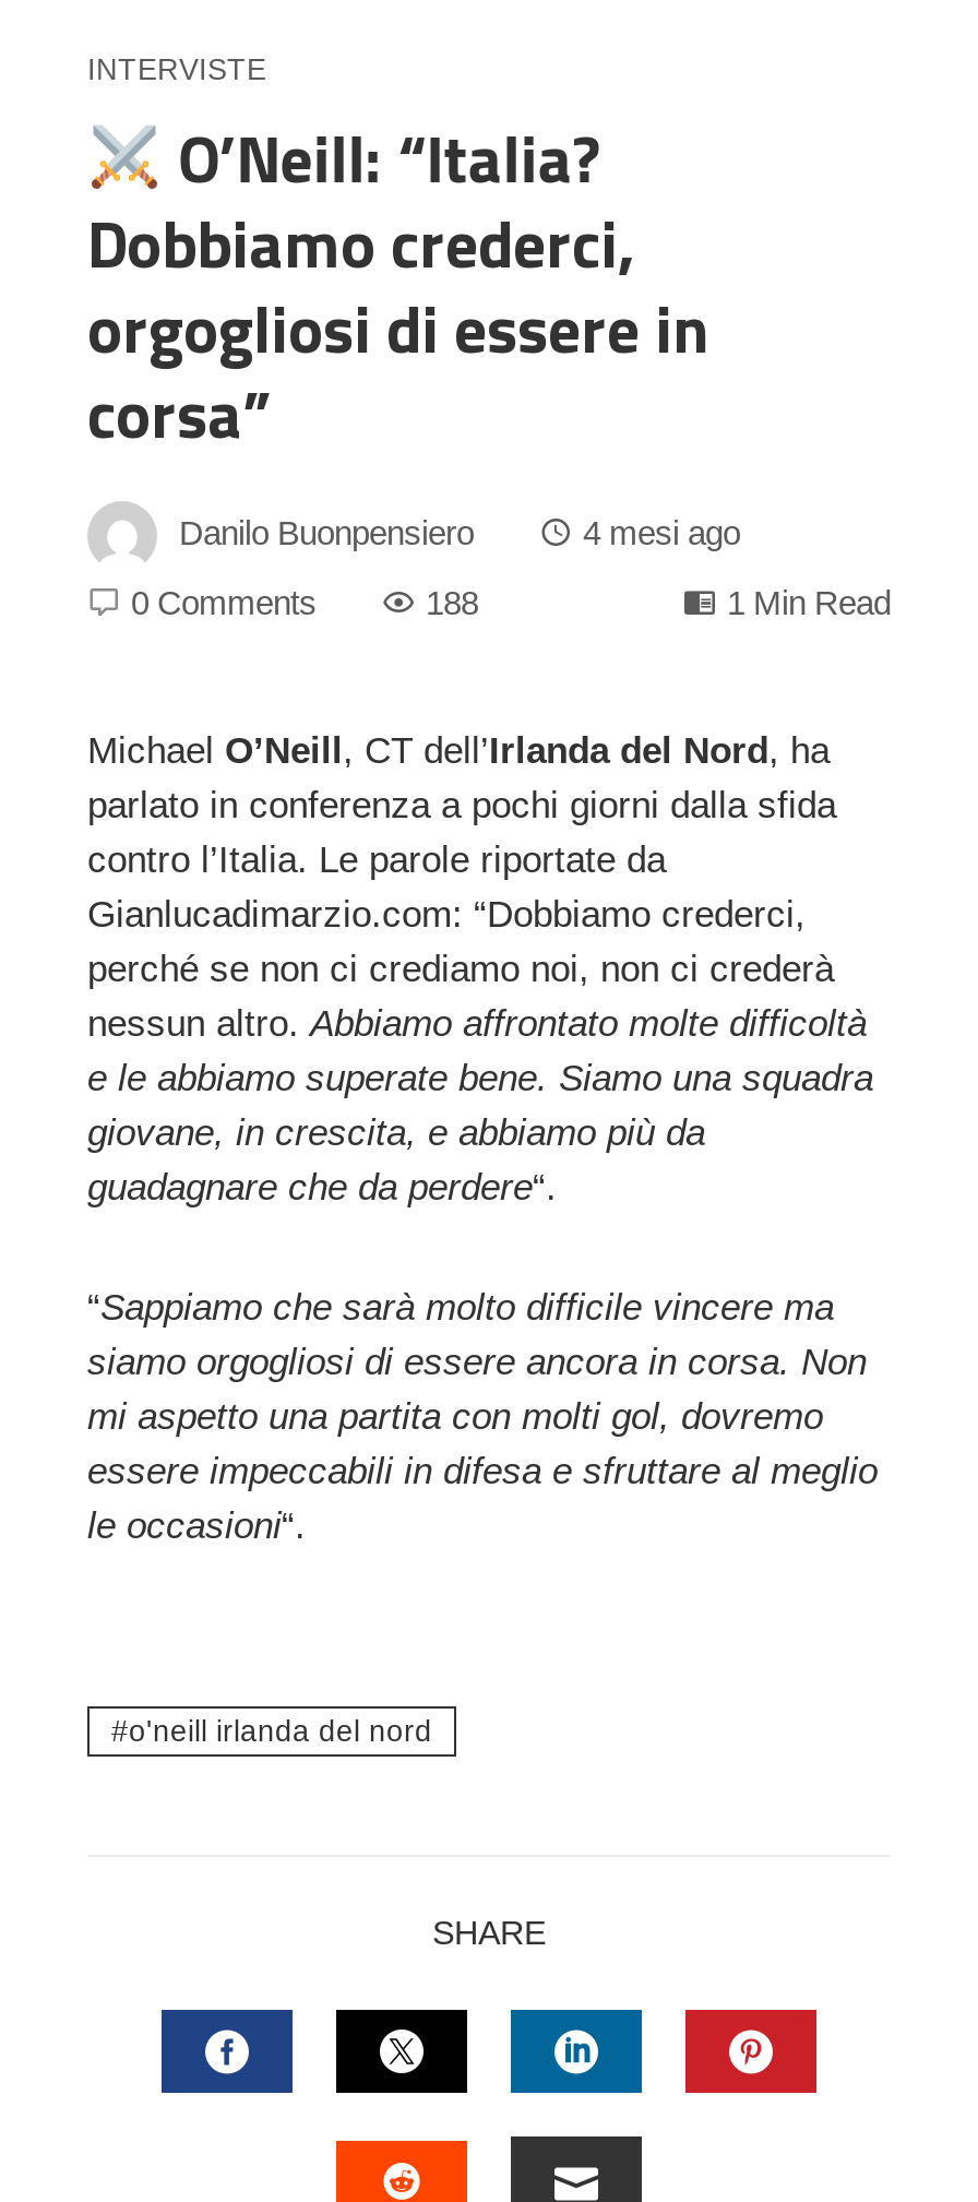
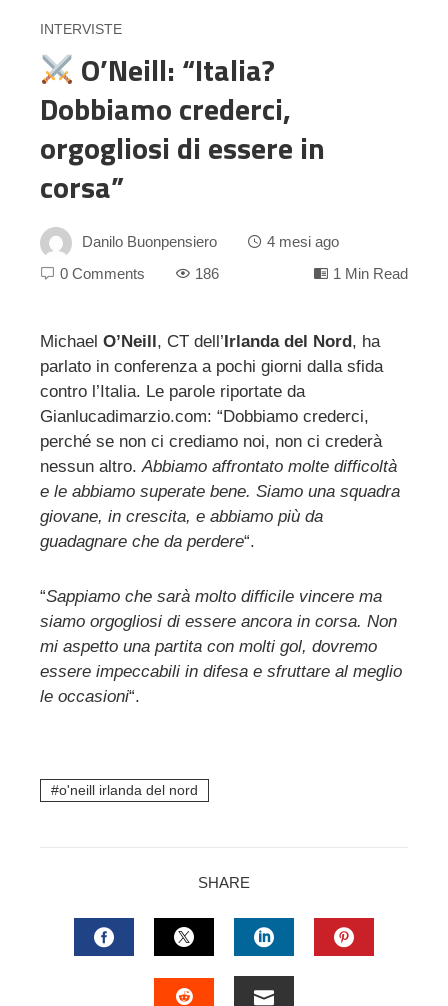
[426,584,478,621] 188 -> [195,265,219,282] 186

